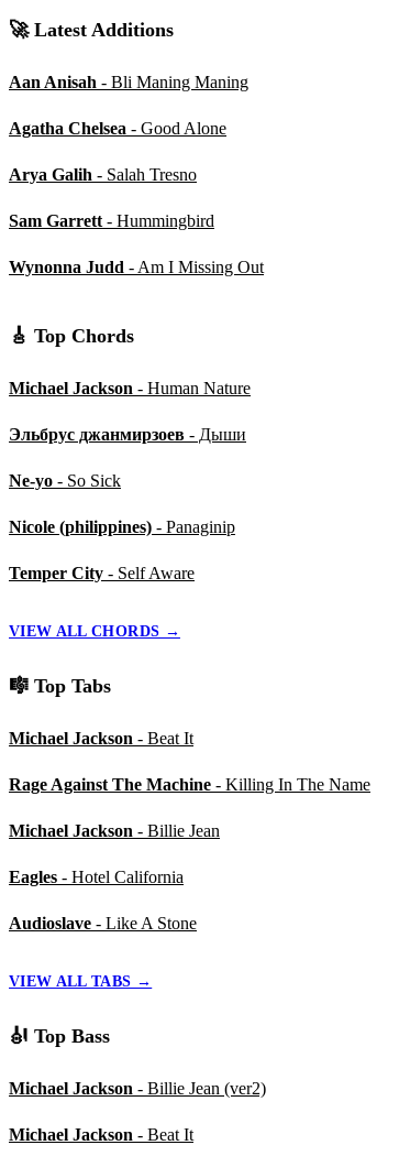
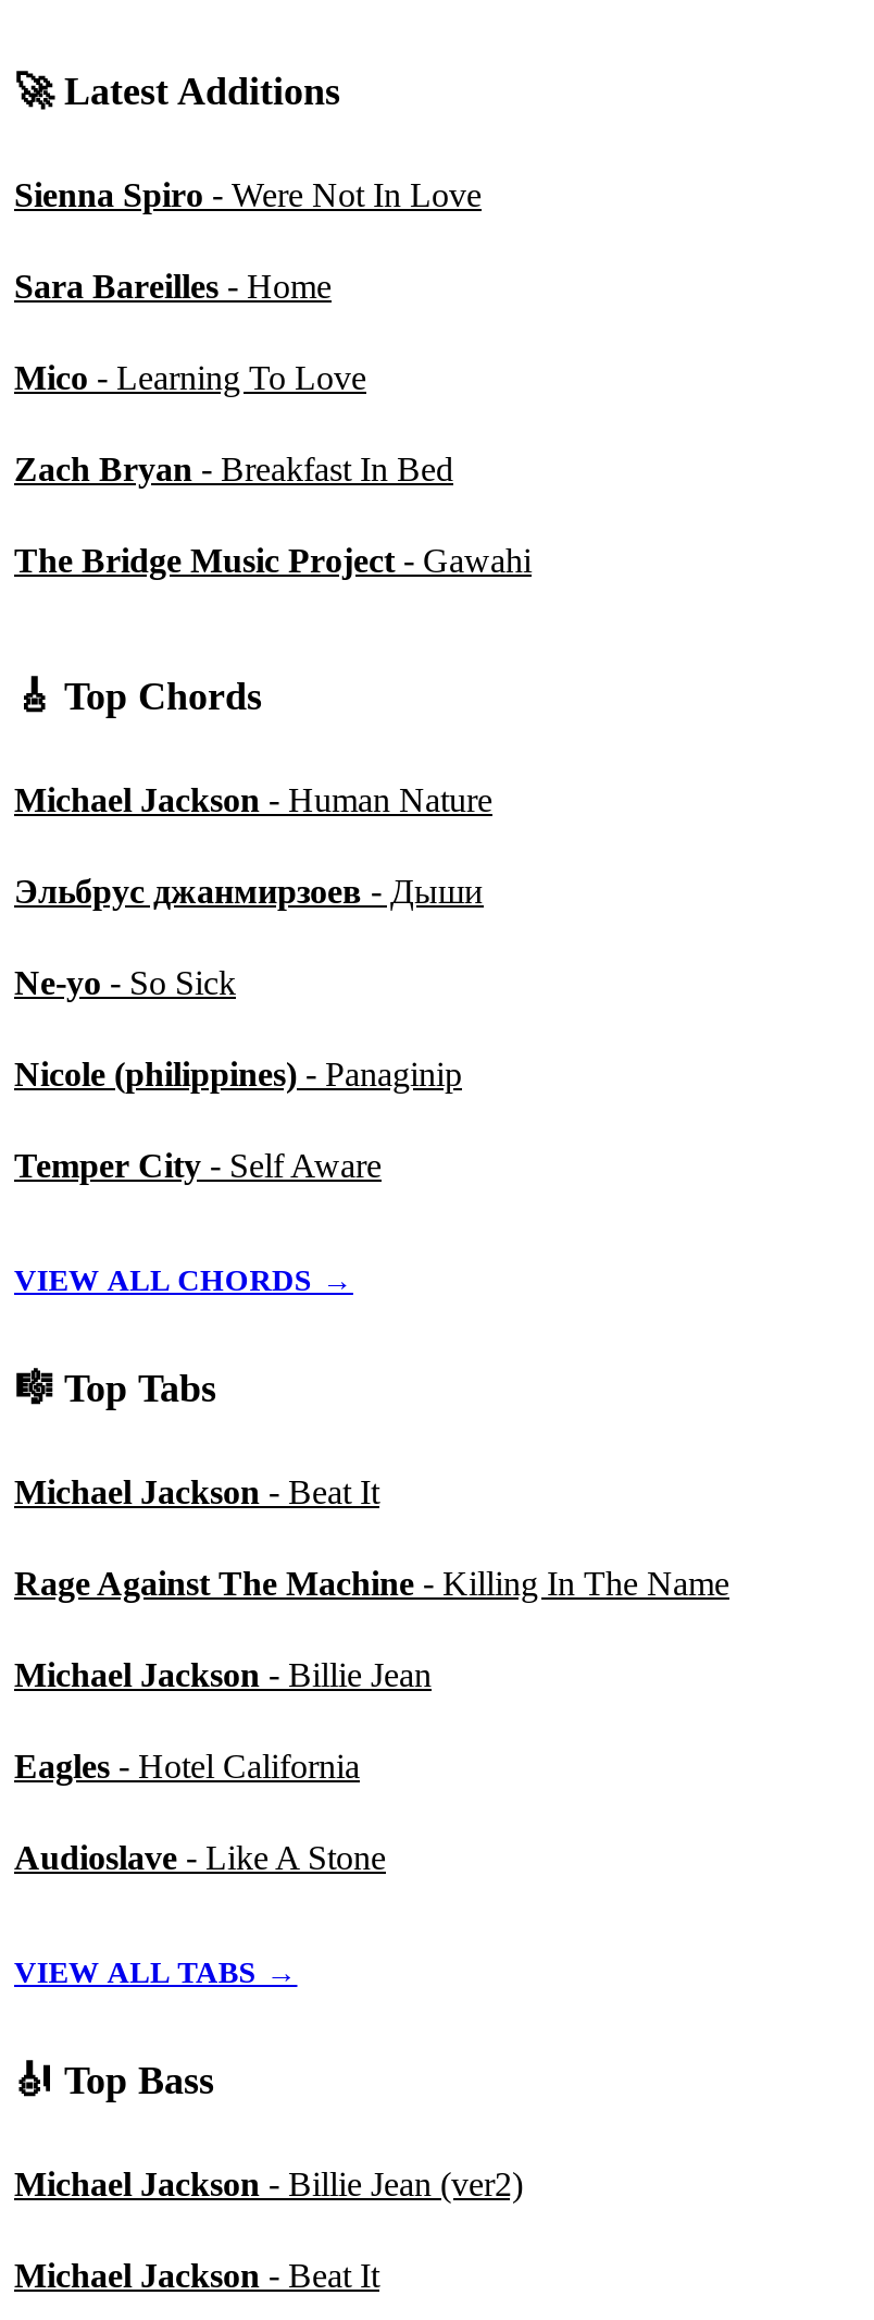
[9,72,248,91] Aan Anisah - Bli Maning Maning -> [14,176,482,213] Sienna Spiro - Were Not In Love
[9,119,226,137] Agatha Chelsea - Good Alone -> [14,267,332,304] Sara Bareilles - Home
[9,165,197,184] Arya Galih - Salah Tresno -> [14,358,366,395] Mico - Learning To Love
[9,211,214,230] Sam Garrett - Hummingbird -> [14,450,453,487] Zach Bryan - Breakfast In Bed
[9,257,264,276] Wynonna Judd - Am I Missing Out -> [14,541,532,578] The Bridge Music Project - Gawahi

